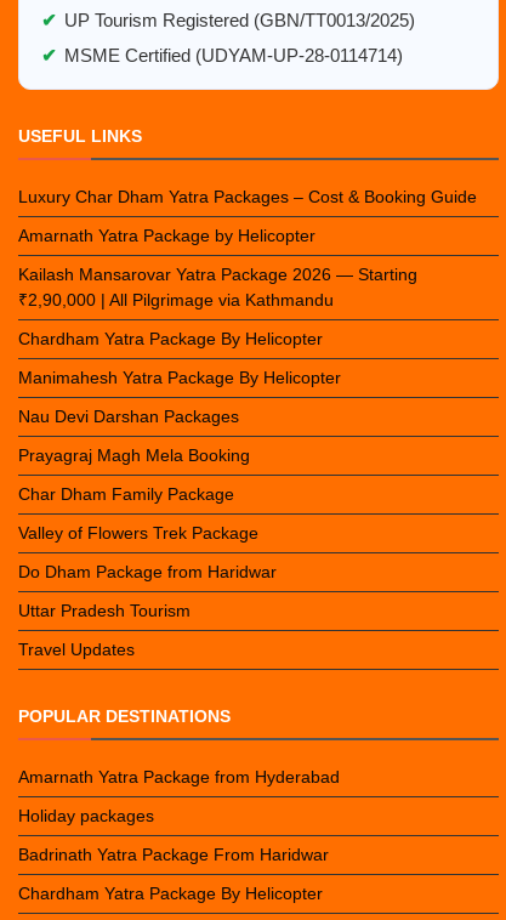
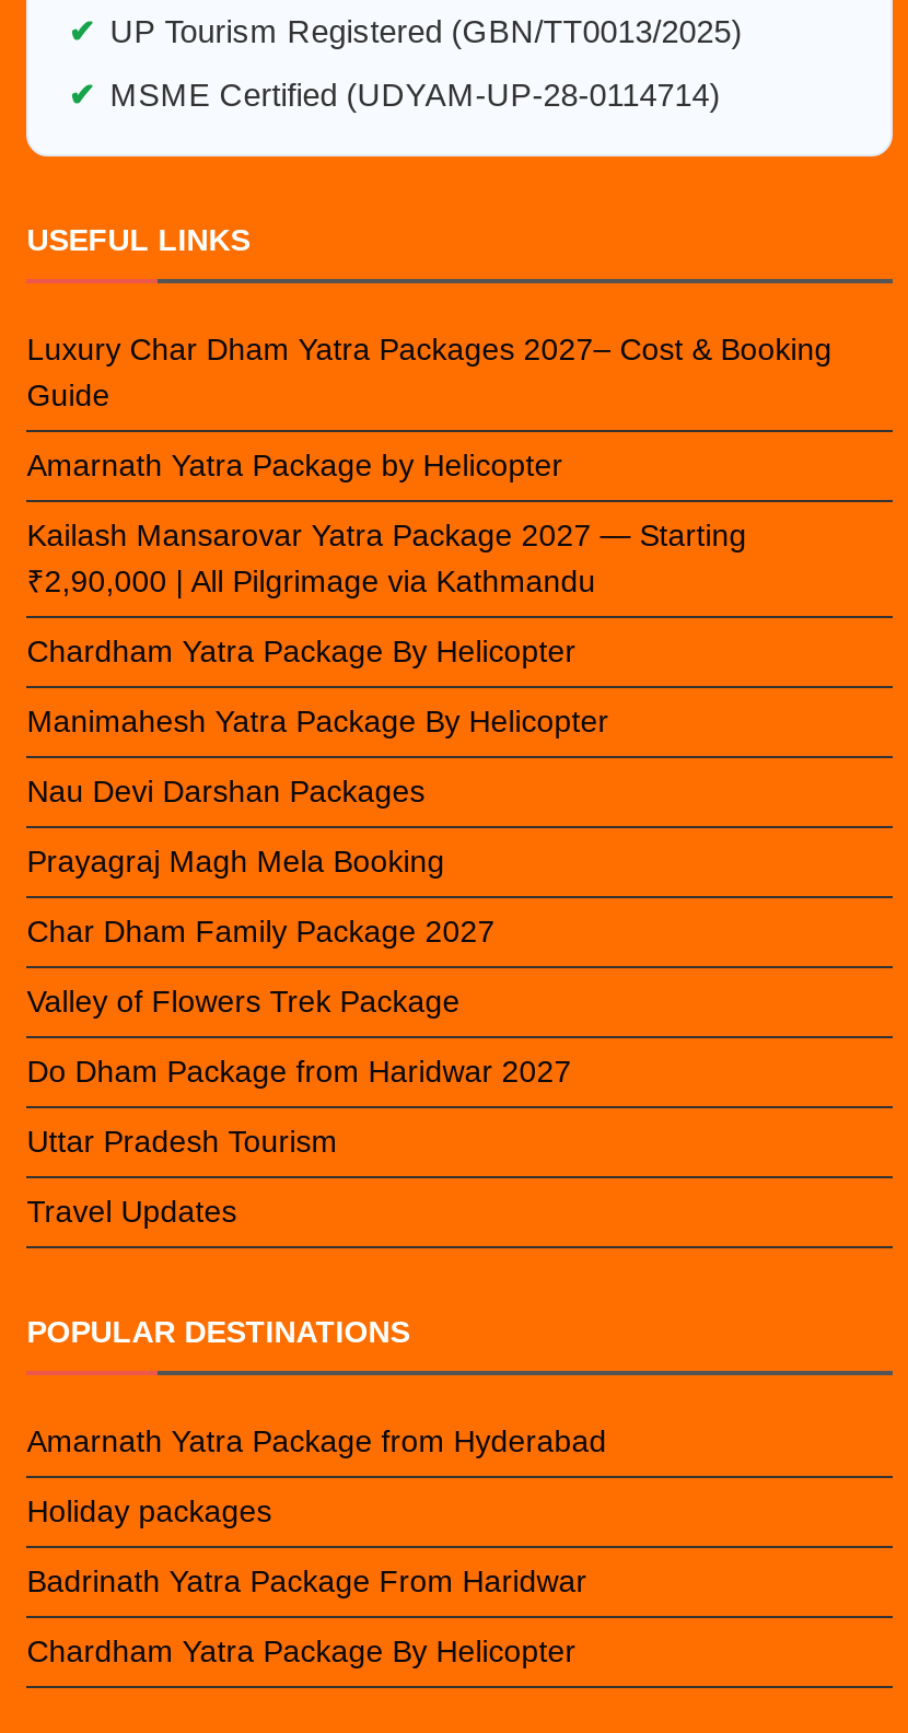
[18,187,477,206] Luxury Char Dham Yatra Packages – Cost & Booking Guide -> [27,331,832,412] Luxury Char Dham Yatra Packages 2027– Cost & Booking | Guide
[18,264,418,284] Kailash Mansarovar Yatra Package 2026 — Starting -> [27,517,747,552] Kailash Mansarovar Yatra Package 2027 — Starting
[18,484,234,503] Char Dham Family Package -> [27,913,495,948] Char Dham Family Package 2027
[18,562,277,581] Do Dham Package from Haridwar -> [27,1053,571,1088] Do Dham Package from Haridwar 2027

